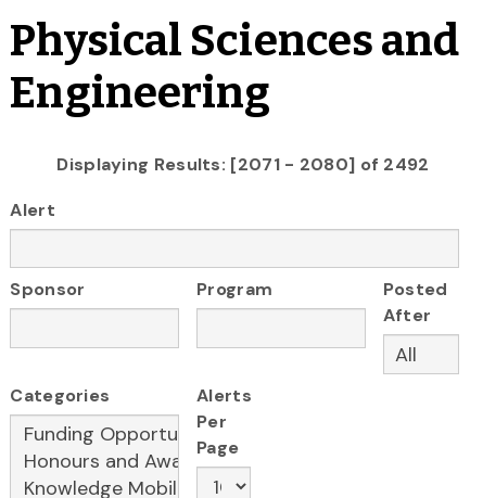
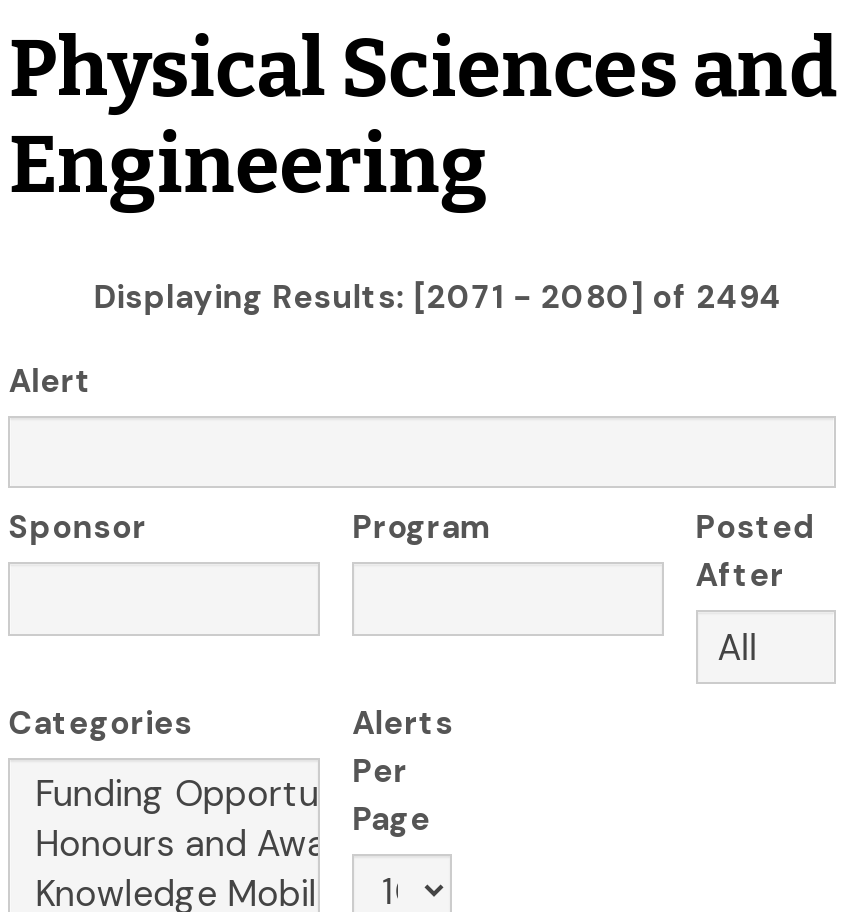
[57,153,429,176] Displaying Results: [2071 - 2080] of 2492 -> [94,276,782,318] Displaying Results: [2071 - 2080] of 2494

